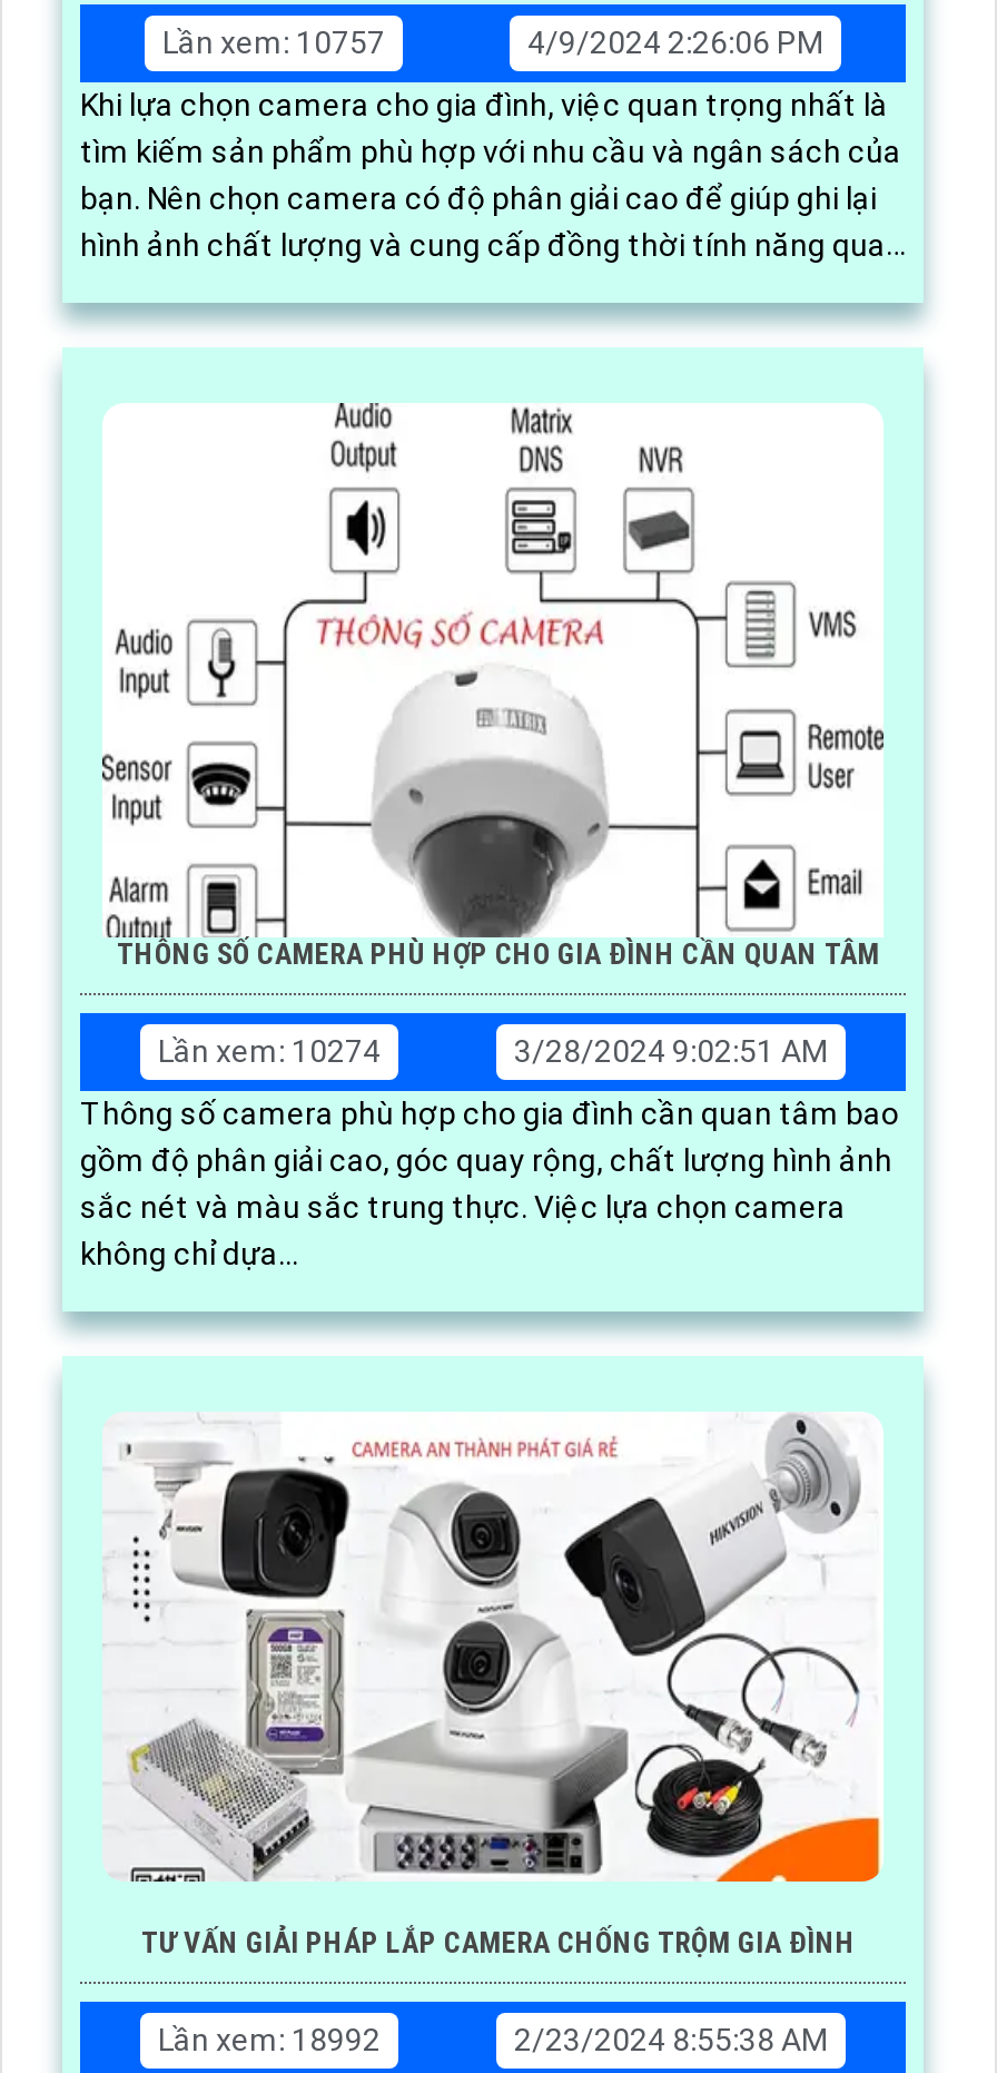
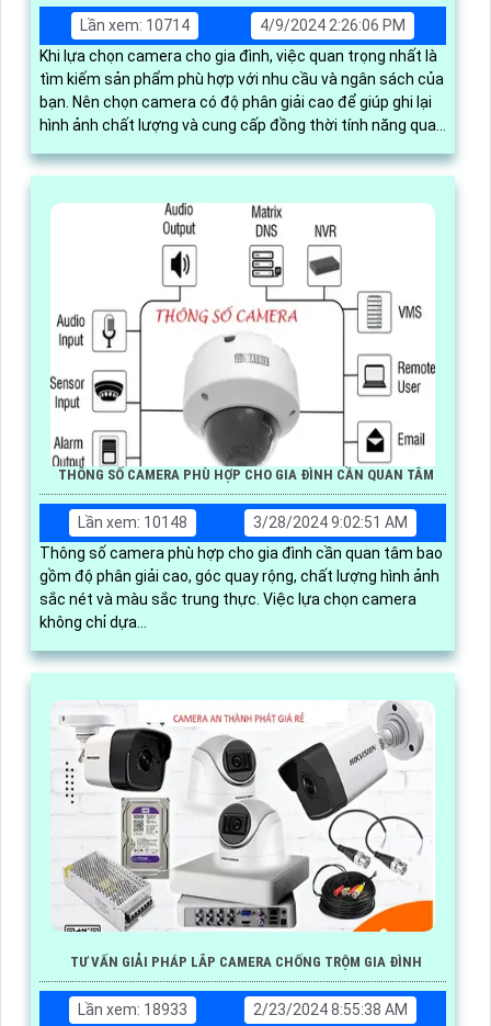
[162,23,385,59] Lần xem: 10757 -> [80,16,190,33] Lần xem: 10714
[158,1032,381,1068] Lần xem: 10274 -> [78,513,187,531] Lần xem: 10148
[158,2021,381,2056] Lần xem: 18992 -> [78,1000,187,1018] Lần xem: 18933

